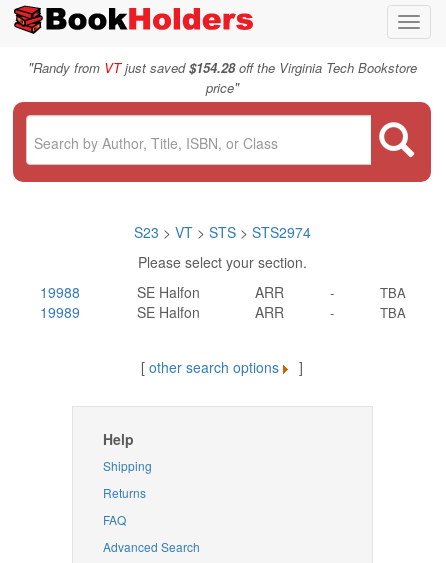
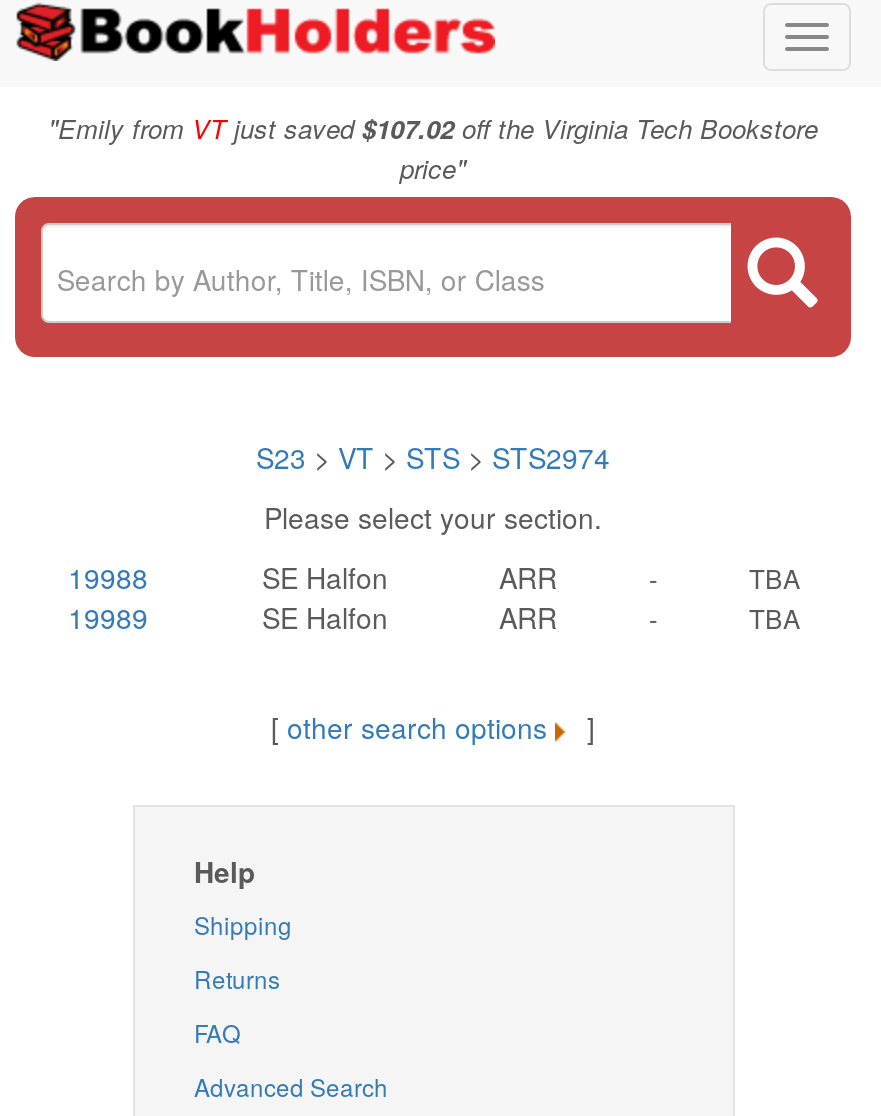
[27,57,416,77] "Randy from VT just saved$154.28 off the Virginia Tech Bookstore -> [48,107,818,147] "Emily from VT just saved$107.02 off the Virginia Tech Bookstore

